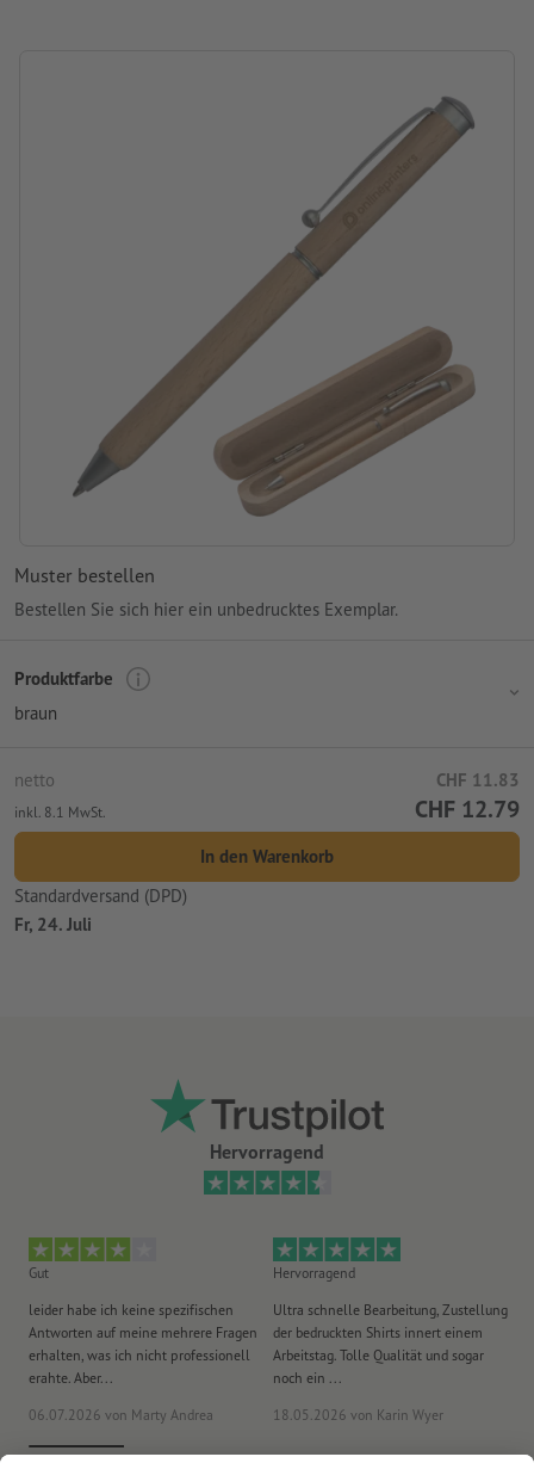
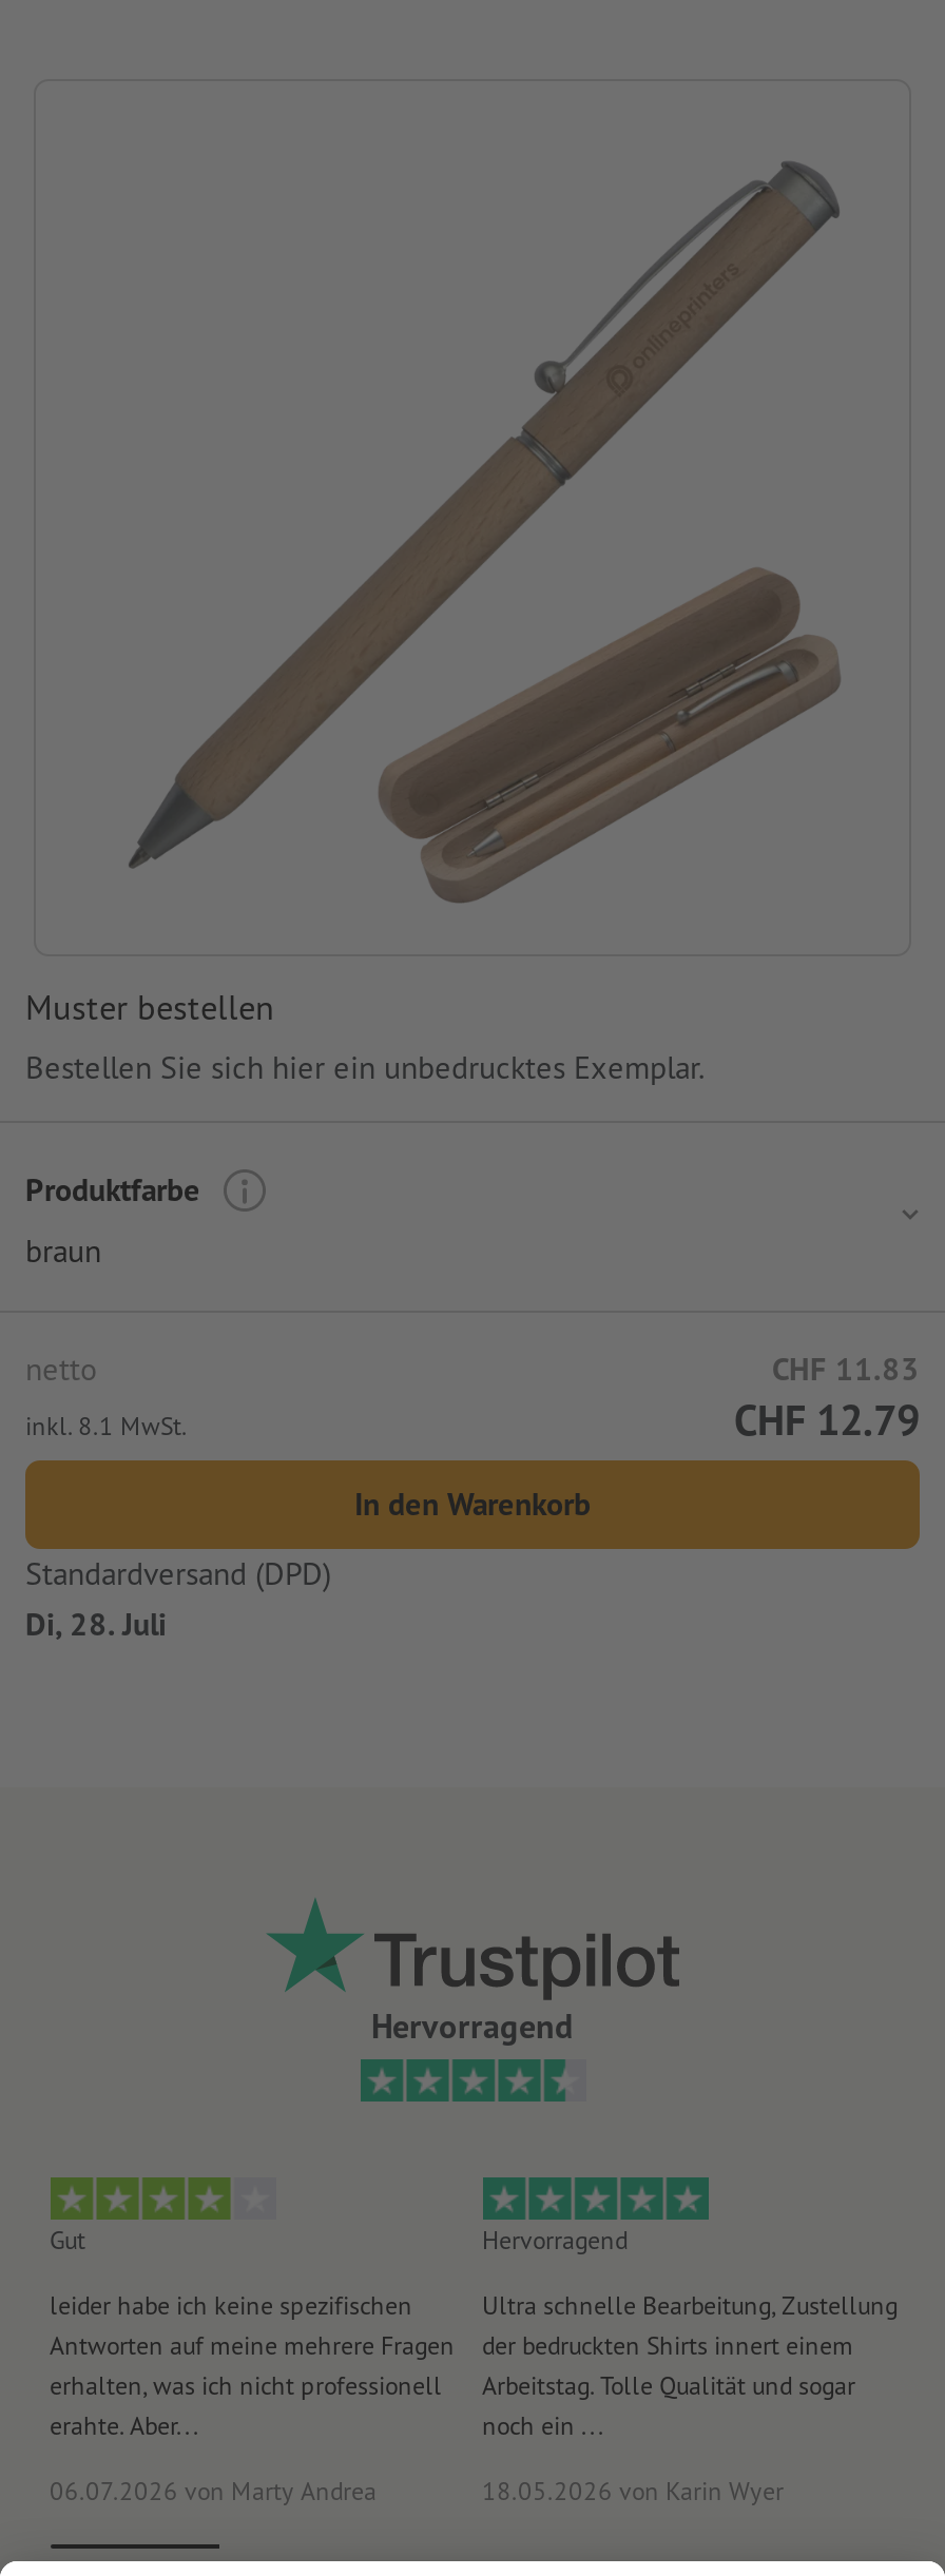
[14,913,92,935] Fr, 24. Juli -> [25,1604,167,1644] Di, 28. Juli

